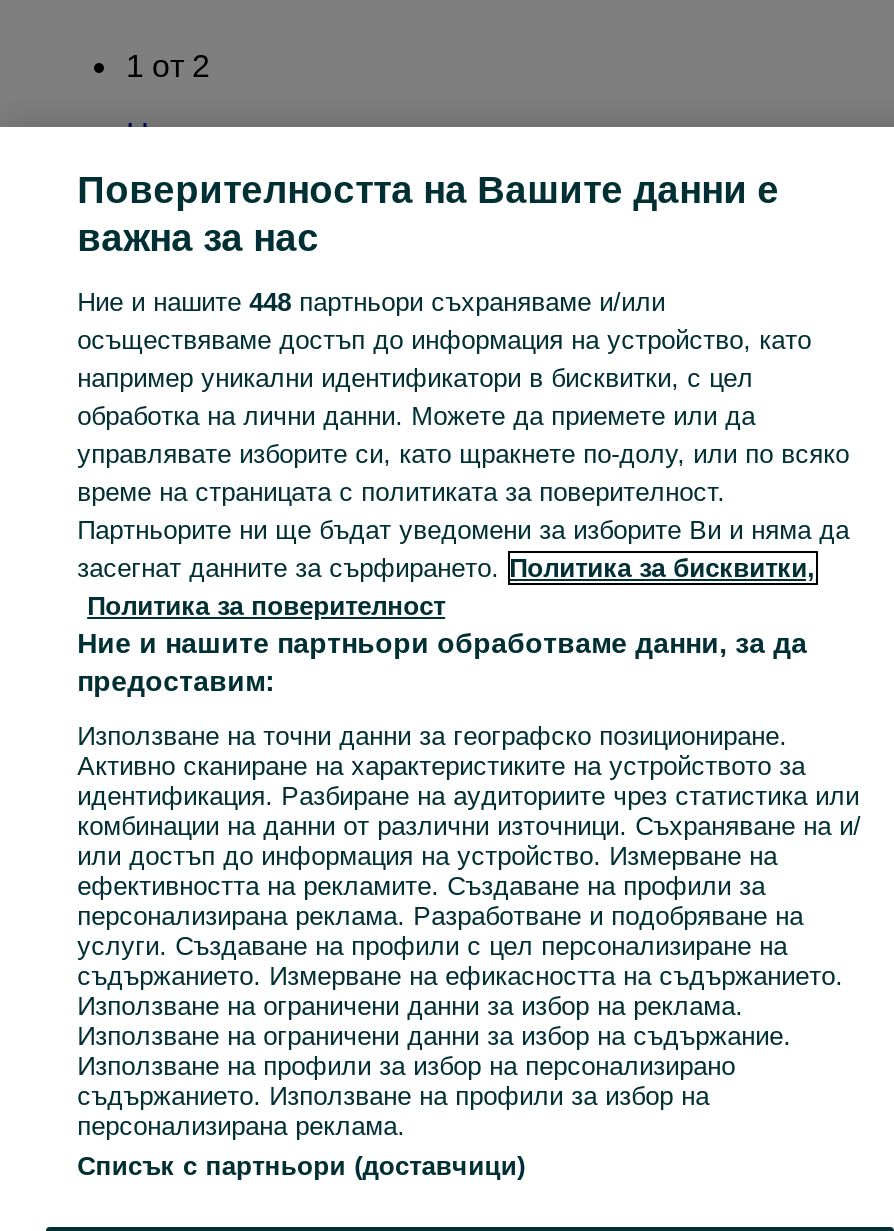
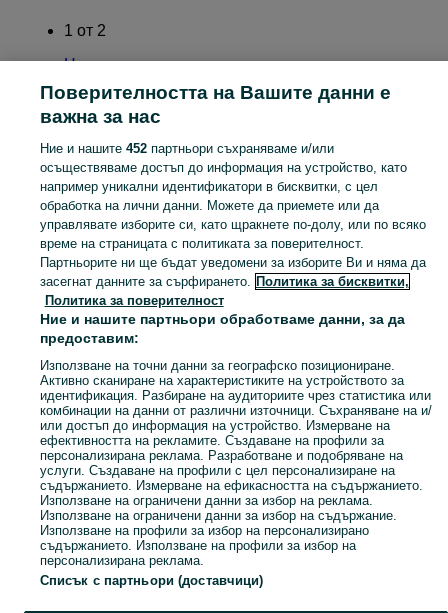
[77,287,665,317] Ние и нашите 448 партньори съхраняваме и/или -> [40,141,334,156] Ние и нашите 452 партньори съхраняваме и/или

